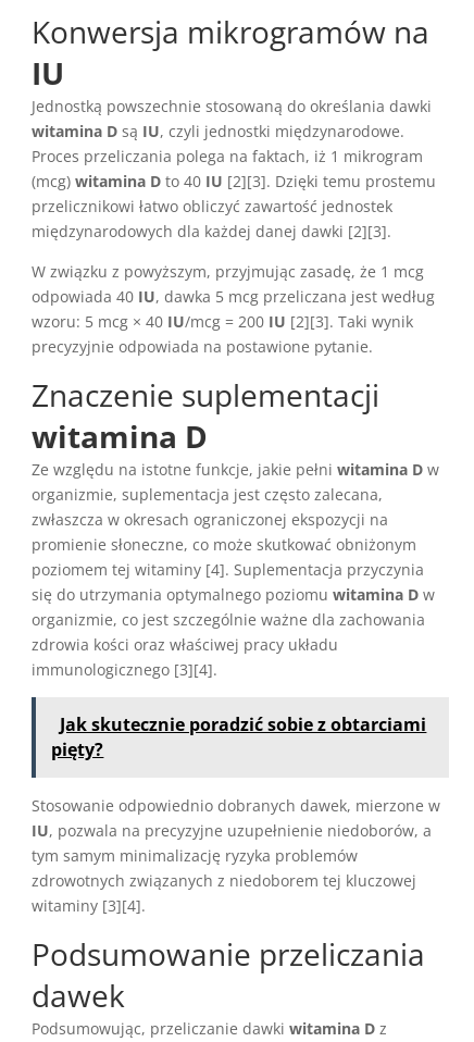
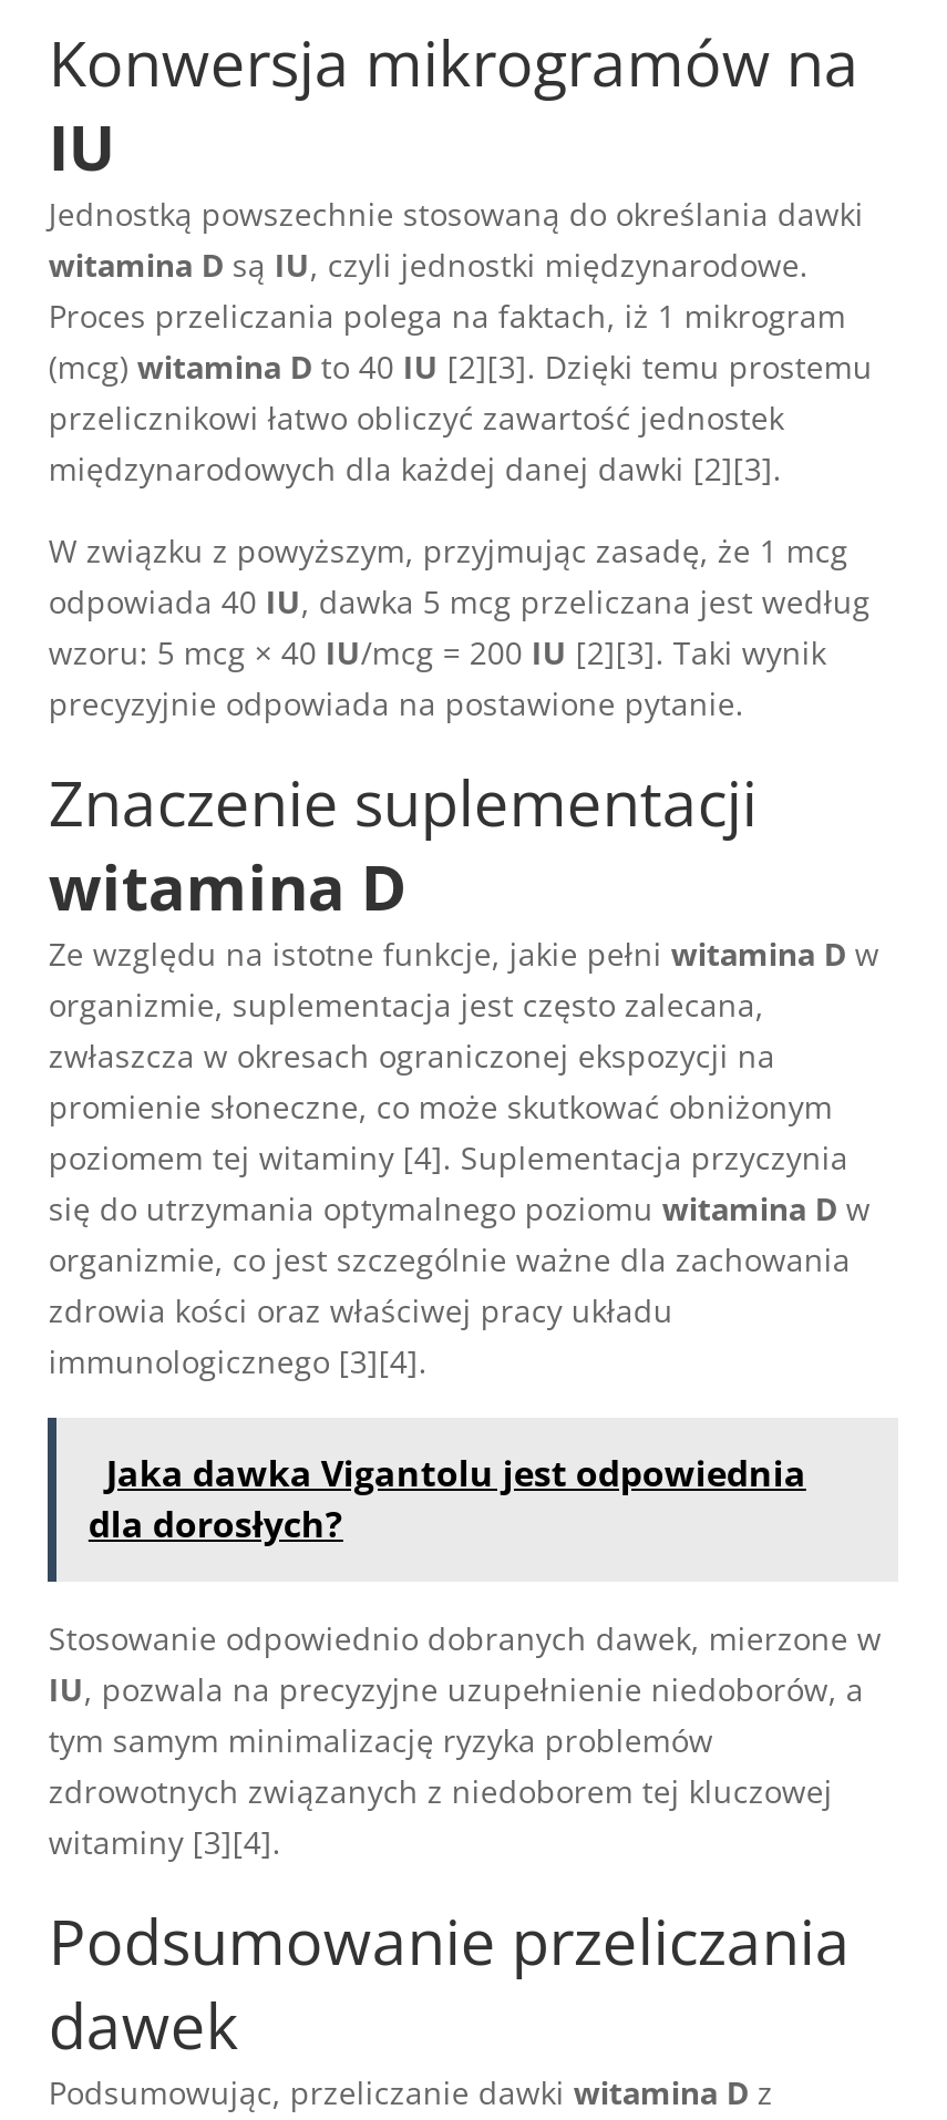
[52,713,427,761] Jak skutecznie poradzić sobie z obtarciami | pięty? -> [88,1449,806,1549] Jaka dawka Vigantolu jest odpowiednia | dla dorosłych?

